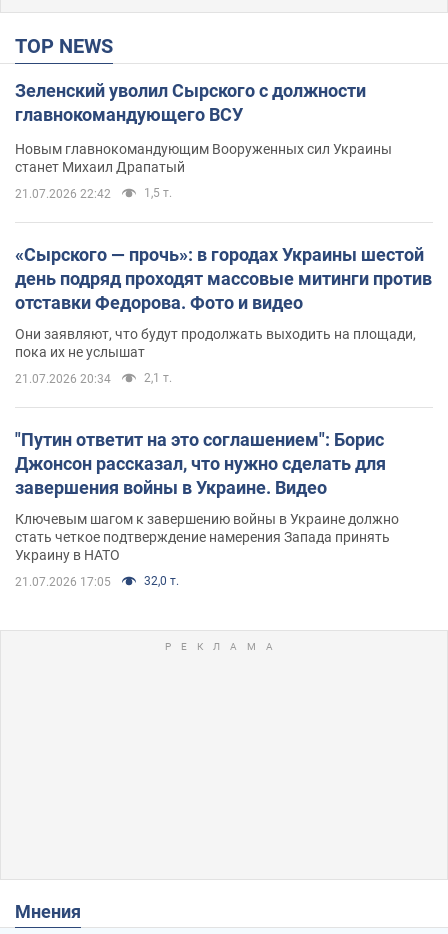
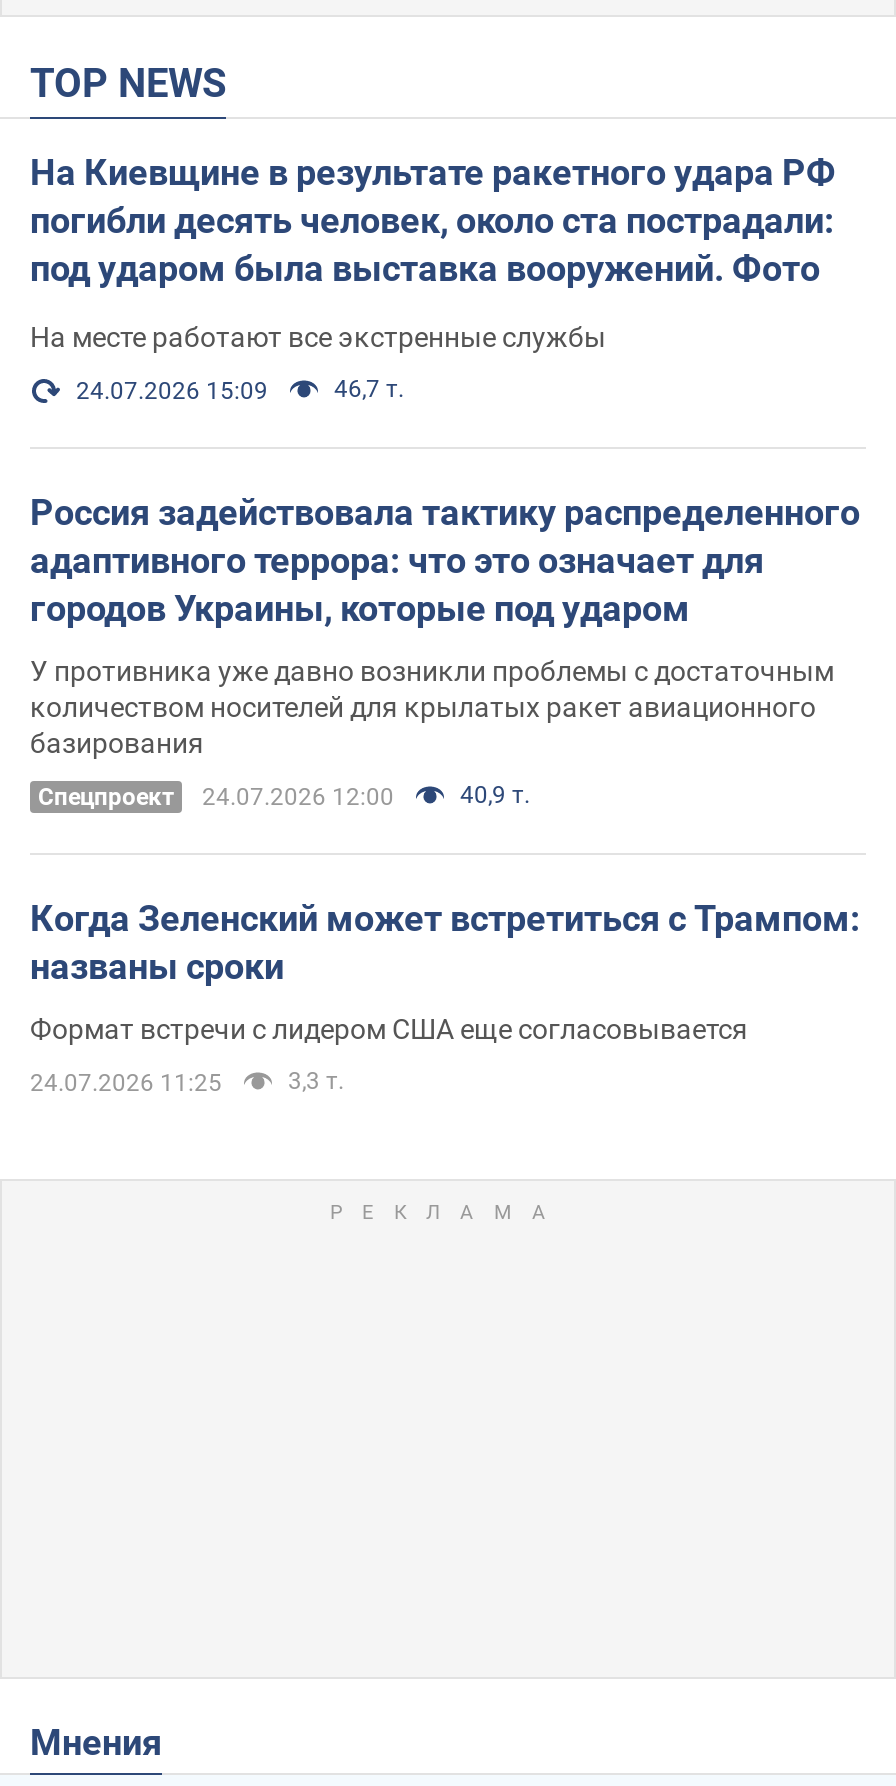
[15,80,366,125] Зеленский уволил Сырского с должности | главнокомандующего ВСУ -> [30,150,836,288] На Киевщине в результате ракетного удара РФ | погибли десять человек, около ста пострадали: | под ударом была выставка вооружений. Фото
[15,141,392,175] Новым главнокомандующим Вооруженных сил Украины | станет Михаил Драпатый -> [30,320,606,352] На месте работают все экстренные службы
[15,186,172,201] 21.07.2026 22:42 | 1,5 т. -> [76,374,404,404] 24.07.2026 15:09 | 46,7 т.
[15,244,432,313] «Сырского — прочь»: в городах Украины шестой | день подряд проходят массовые митинги против | отставки Федорова. Фото и видео -> [30,490,860,628] Россия задействовала тактику распределенного | адаптивного террора: что это означает для | городов Украины, которые под ударом
[15,326,416,360] Они заявляют, что будут продолжать выходить на площади, | пока их не услышат -> [30,654,834,758] У противника уже давно возникли проблемы с достаточным | количеством носителей для крылатых ракет авиационного | базирования
[15,371,172,386] 21.07.2026 20:34 | 2,1 т. -> [38,780,530,810] Спецпроект | 24.07.2026 12:00 | 40,9 т.
[15,429,386,498] "Путин ответит на это соглашением": Борис | Джонсон рассказал, что нужно сделать для | завершения войны в Украине. Видео -> [30,896,860,986] Когда Зеленский может встретиться с Трампом: | названы сроки
[15,511,399,563] Ключевым шагом к завершению войны в Украине должно | стать четкое подтверждение намерения Запада принять | Украину в НАТО -> [30,1012,748,1044] Формат встречи с лидером США еще согласовывается
[15,574,179,589] 21.07.2026 17:05 | 32,0 т. -> [30,1066,344,1096] 24.07.2026 11:25 | 3,3 т.

